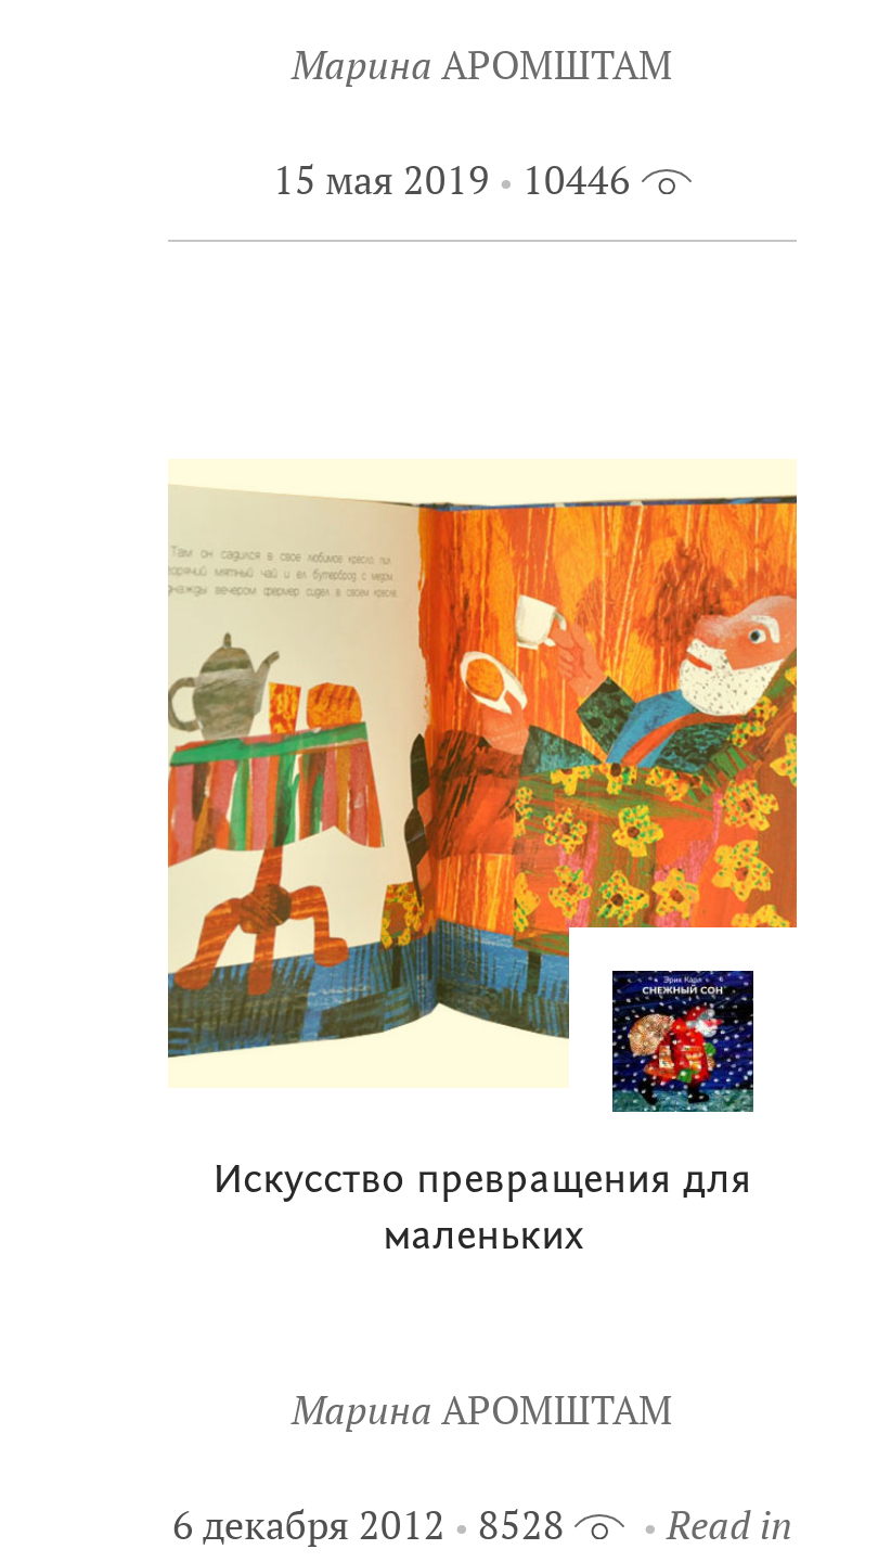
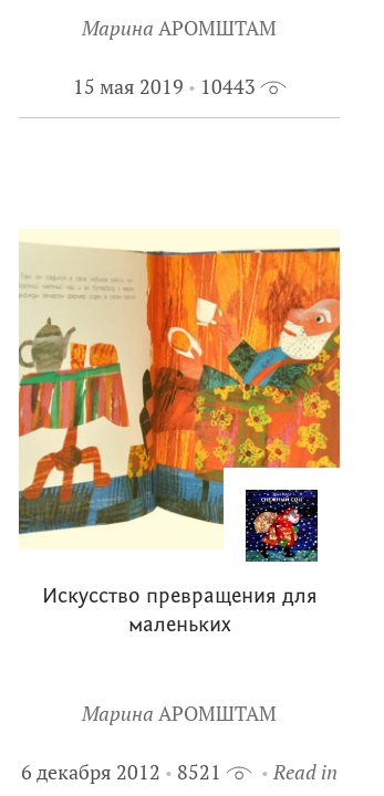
[273,155,640,205] 15 мая 2019 10446 -> [72,74,260,99] 15 мая 2019 10443
[172,1500,792,1550] 6 декабря 2012 8528 Read in -> [21,760,338,785] 6 декабря 2012 8521 Read in

